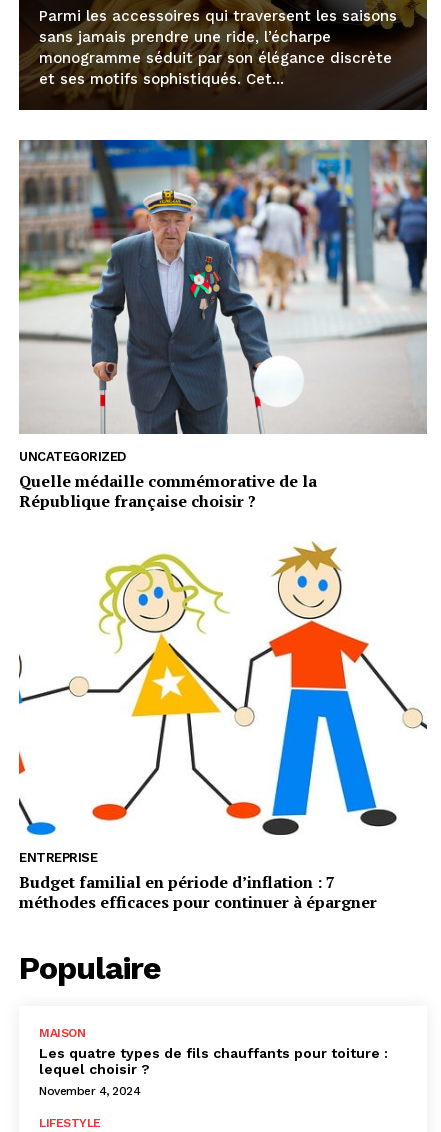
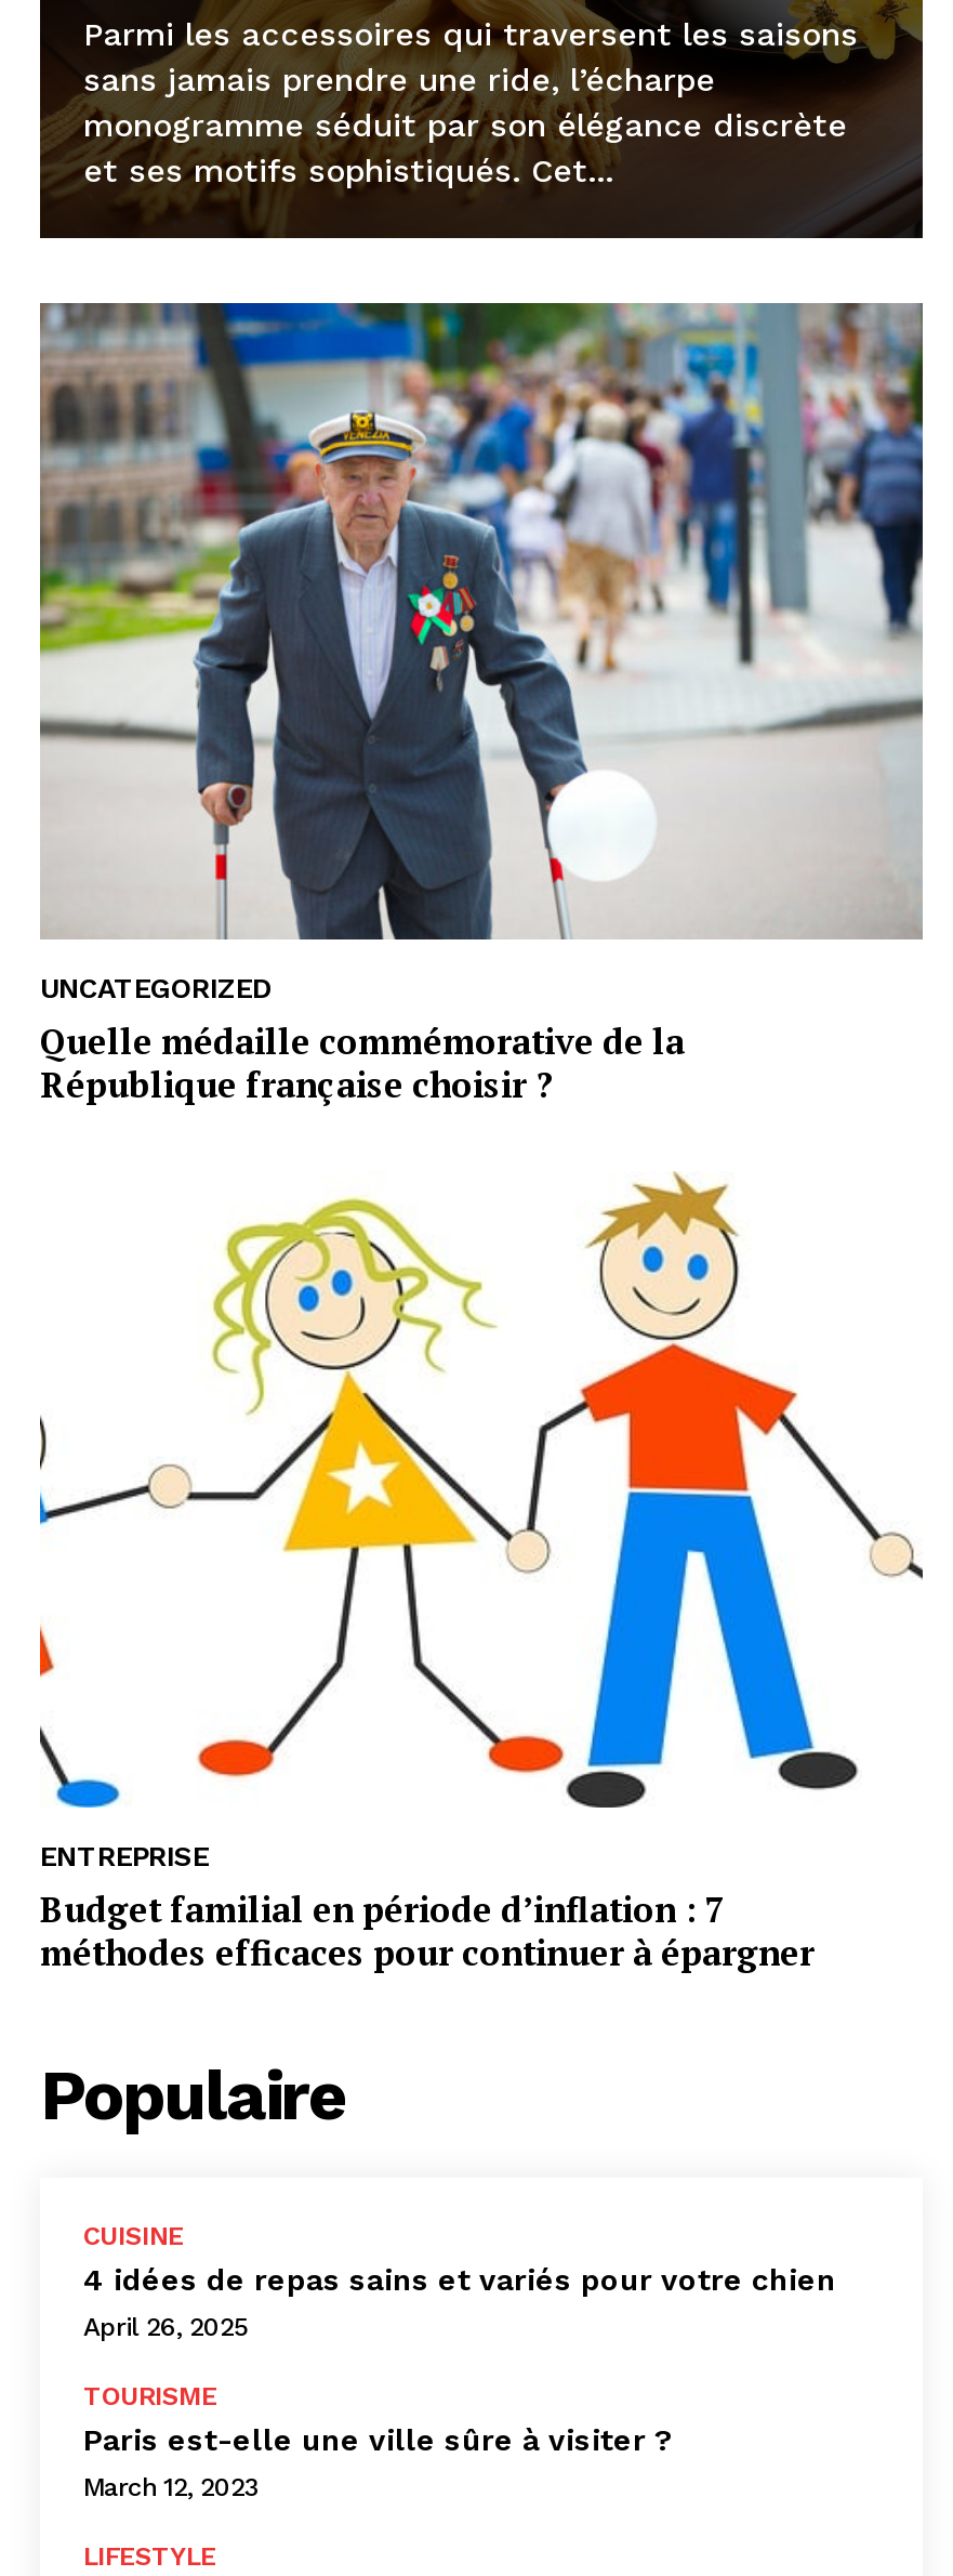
[39,1025,388,1097] MAISON | Les quatre types de fils chauffants pour toiture : | lequel choisir ? | November 4, 2024 -> [83,2220,836,2501] CUISINE | 4 idées de repas sains et variés pour votre chien | April 26, 2025 | TOURISME | Paris est-elle une ville sûre à visiter ? | March 12, 2023

